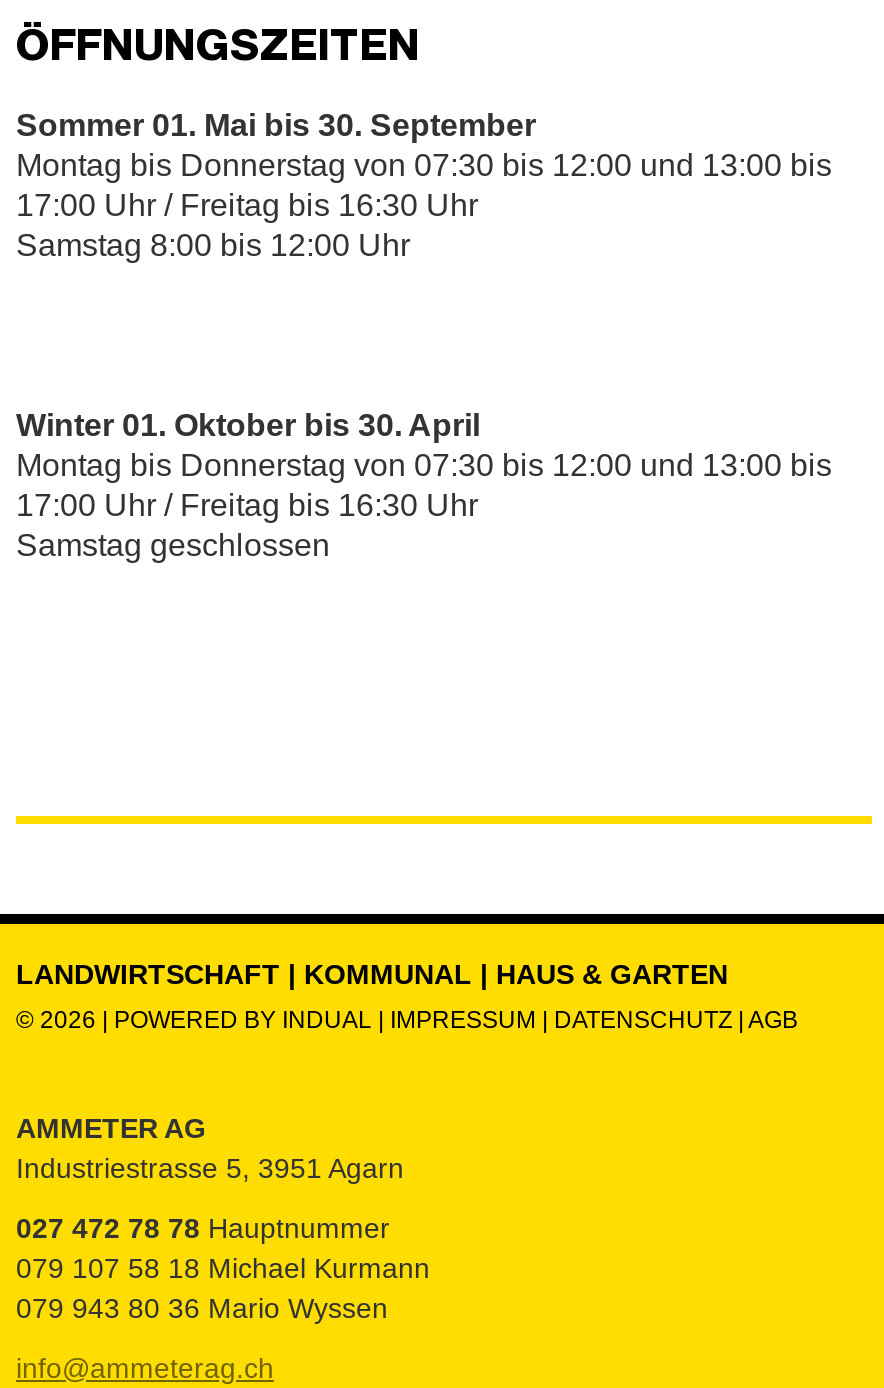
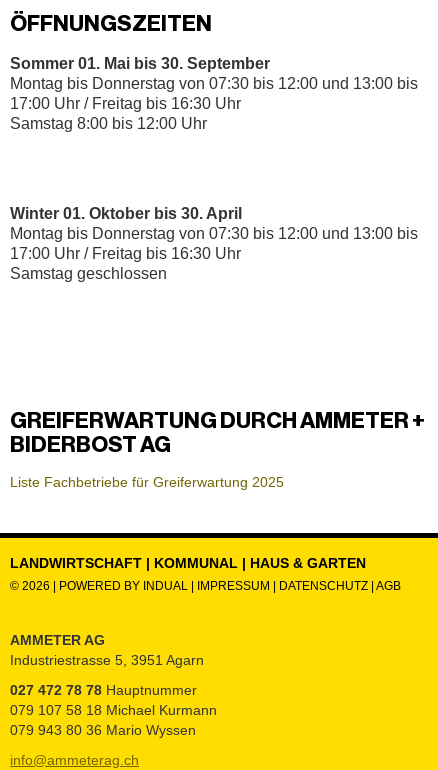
none -> [10,407,425,490] GREIFERWARTUNG DURCH AMMETER + | BIDERBOST AG | Liste Fachbetriebe für Greiferwartung 2025

